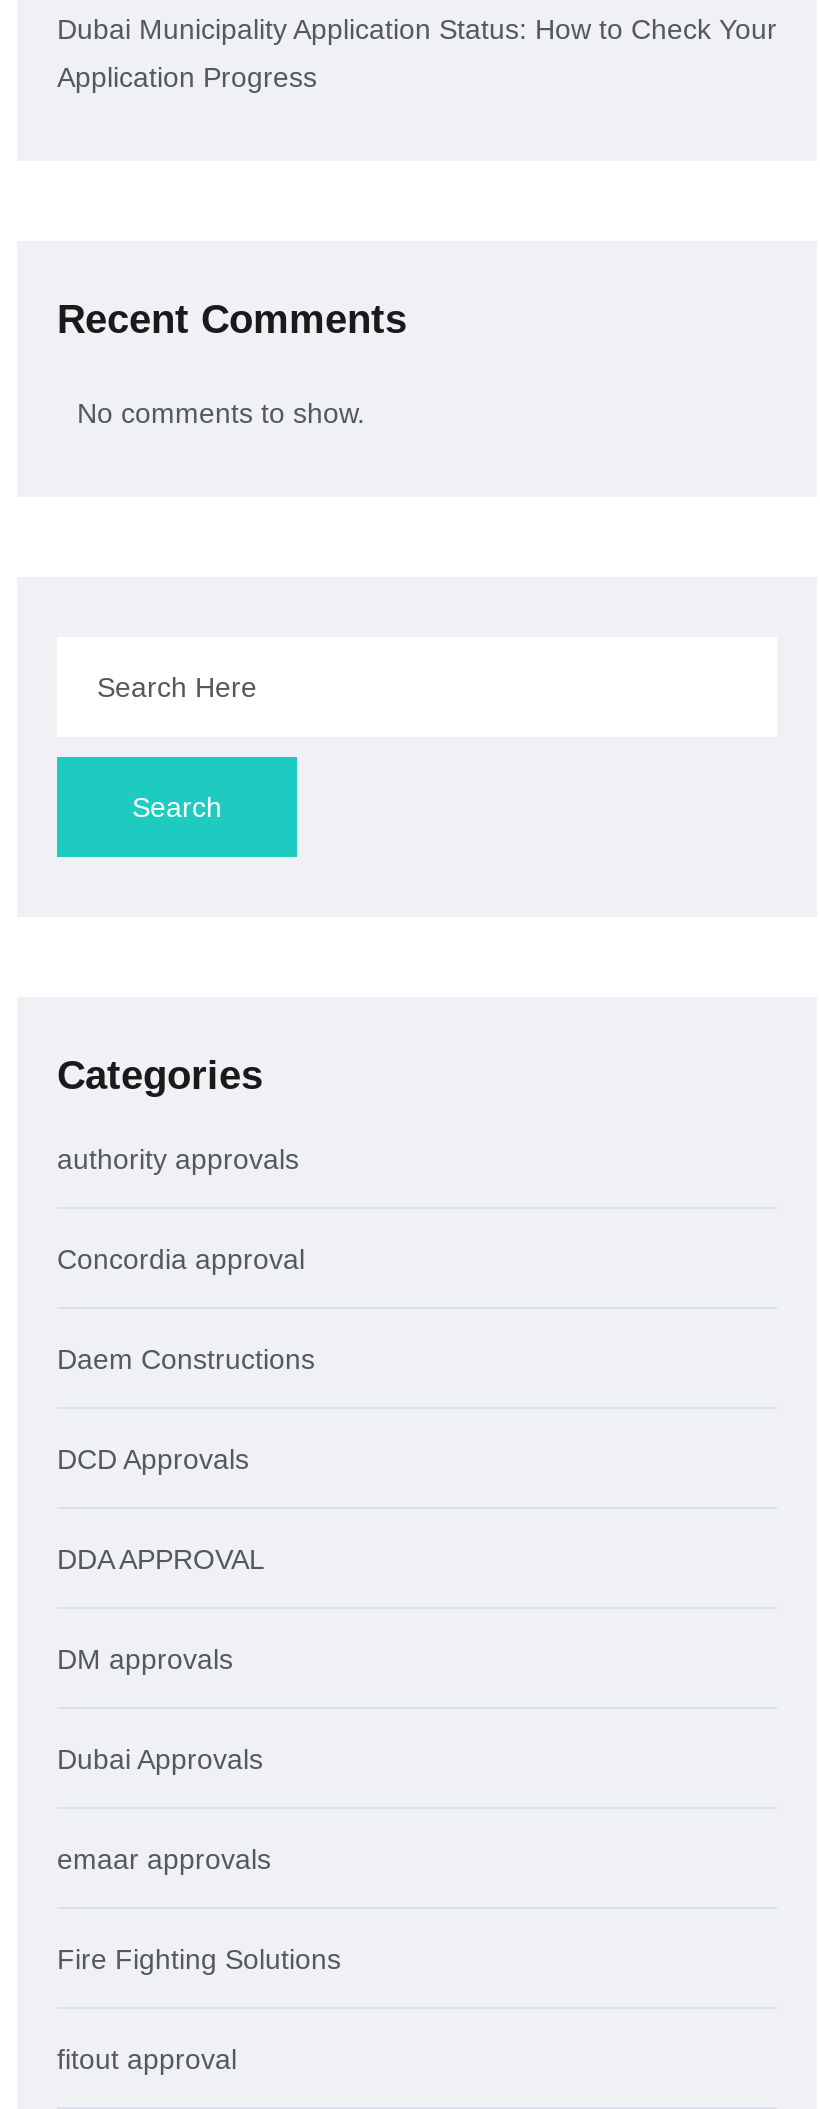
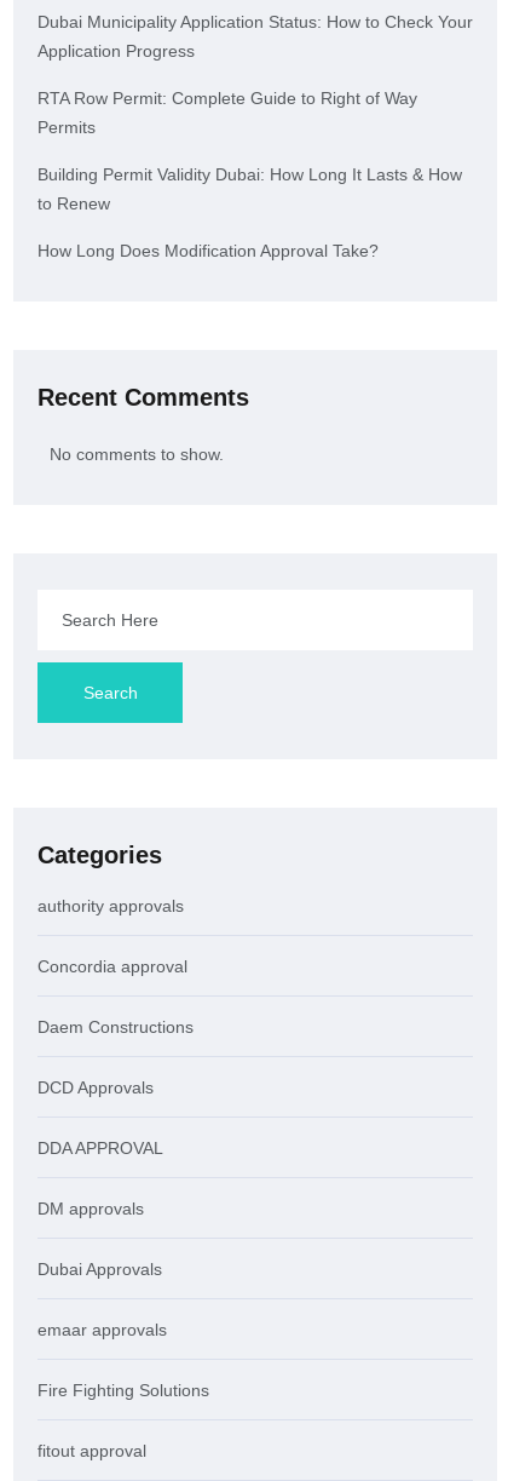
none -> [37,89,462,261] RTA Row Permit: Complete Guide to Right of Way | Permits | Building Permit Validity Dubai: How Long It Lasts & How | to Renew | How Long Does Modification Approval Take?

